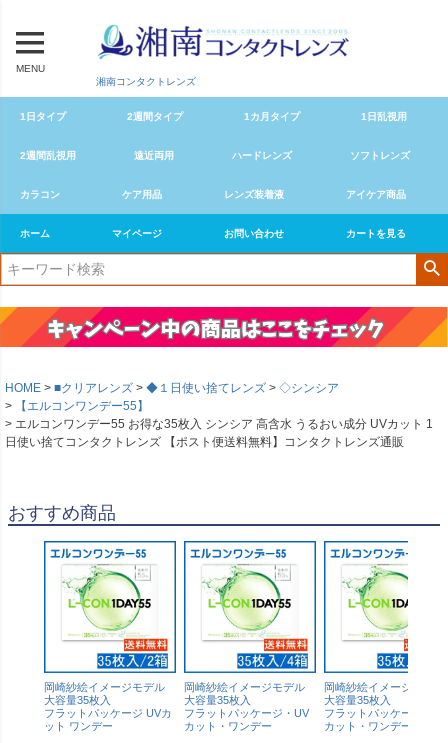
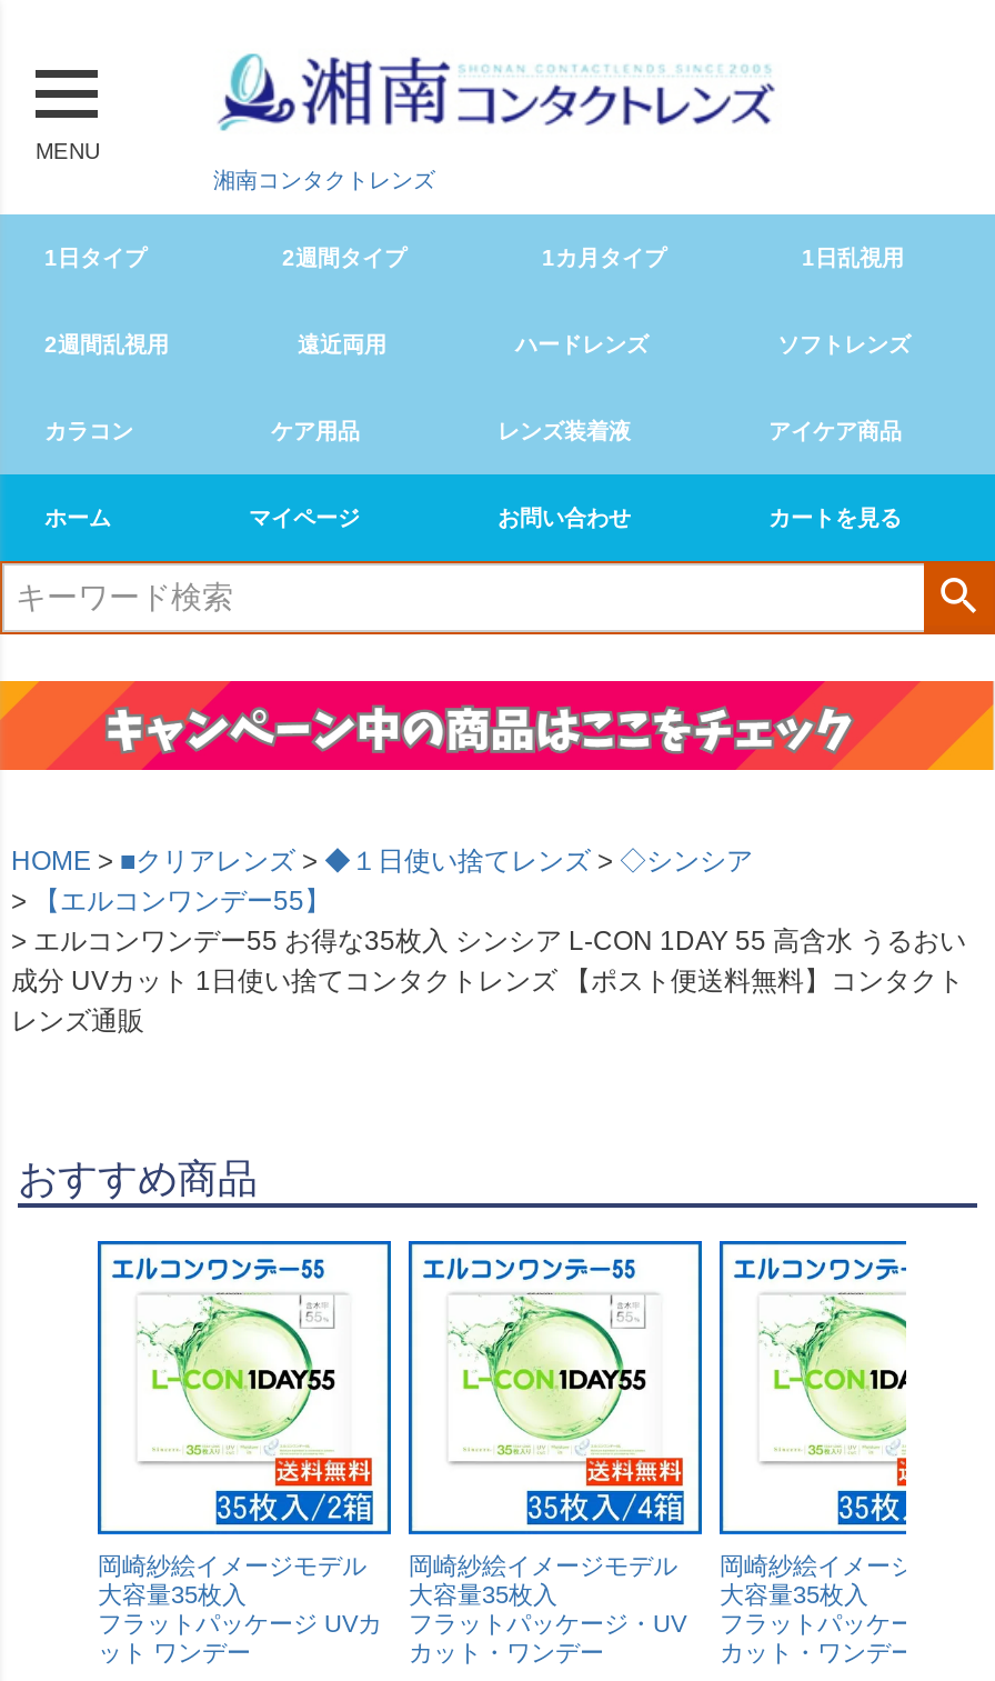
[5,417,433,449] エルコンワンデー55 お得な35枚入 シンシア 高含水 うるおい成分 UVカット 1 | 日使い捨てコンタクトレンズ 【ポスト便送料無料】コンタクトレンズ通販 -> [11,926,966,1037] エルコンワンデー55 お得な35枚入 シンシア L-CON 1DAY 55 高含水 うるおい | 成分 UVカット 1日使い捨てコンタクトレンズ 【ポスト便送料無料】コンタクト | レンズ通販

